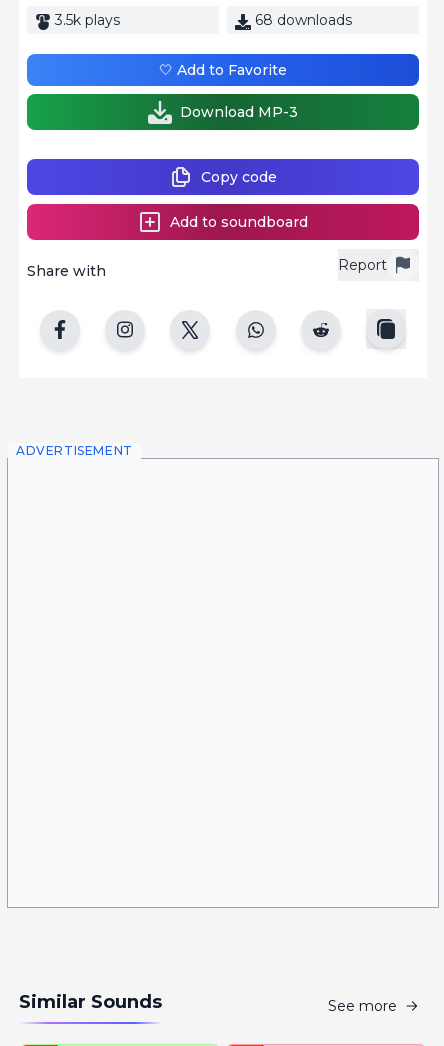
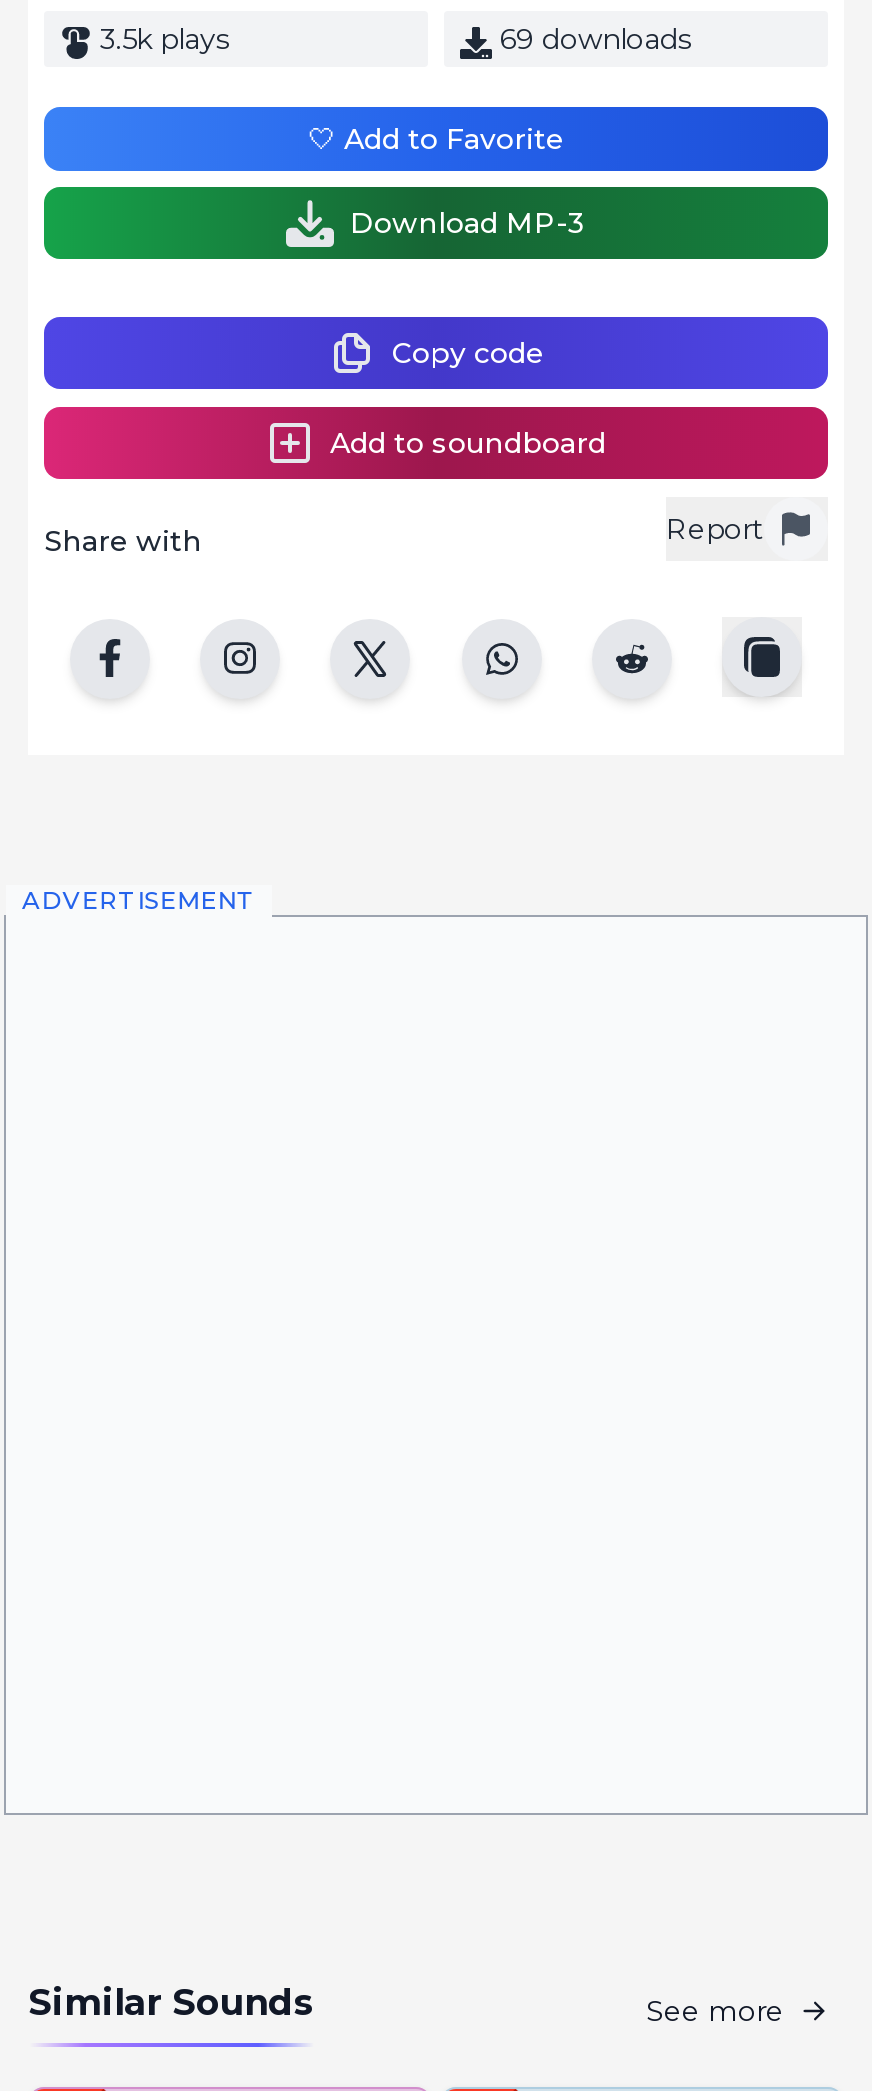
[251,11,352,29] 68 downloads -> [492,22,692,58] 69 downloads

